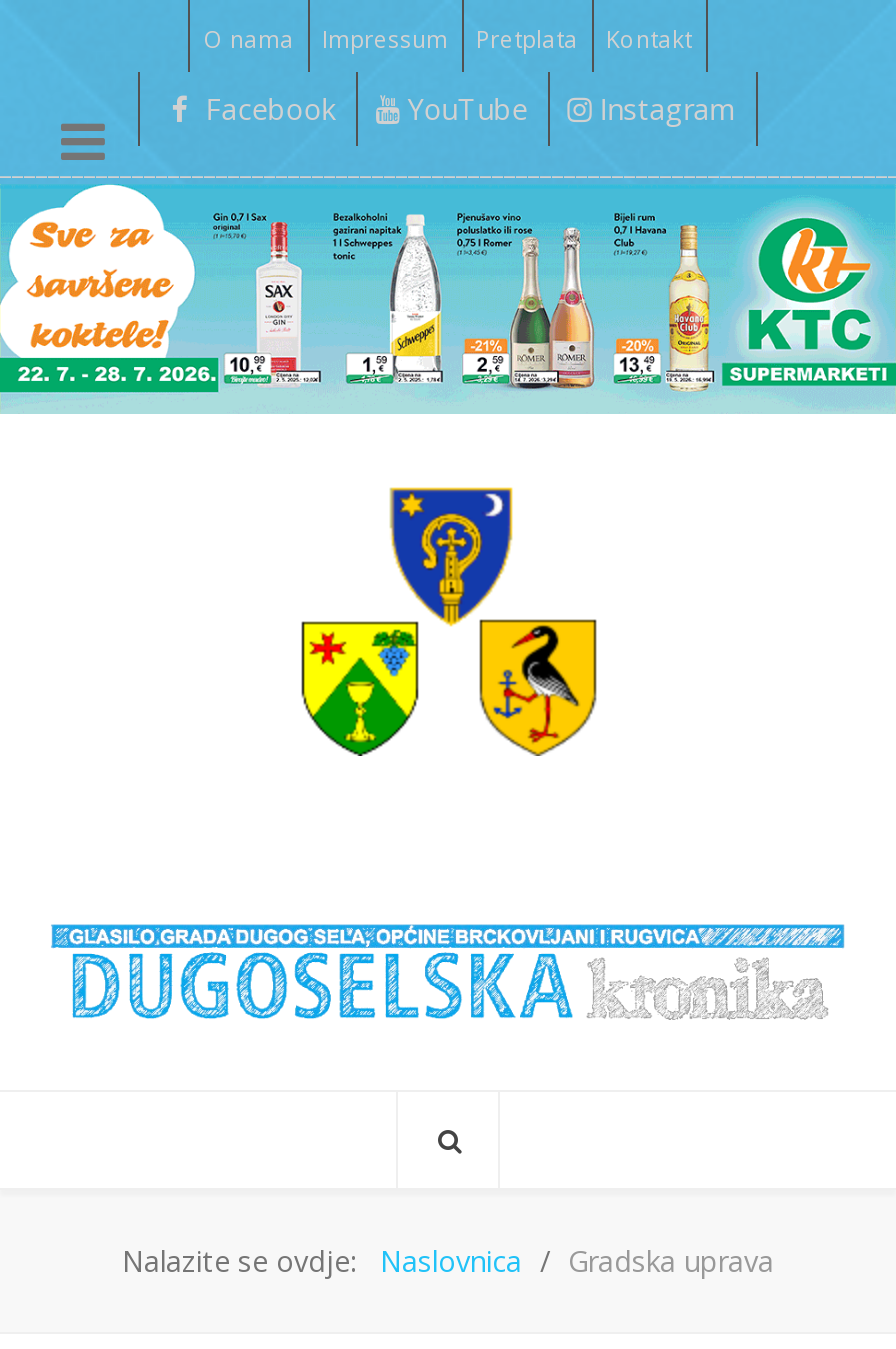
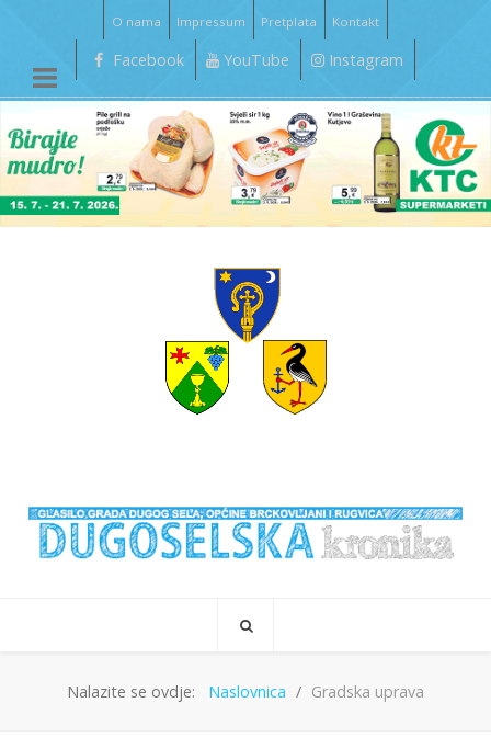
[6,186,890,414] [image] -> [3,102,488,227] [image]

